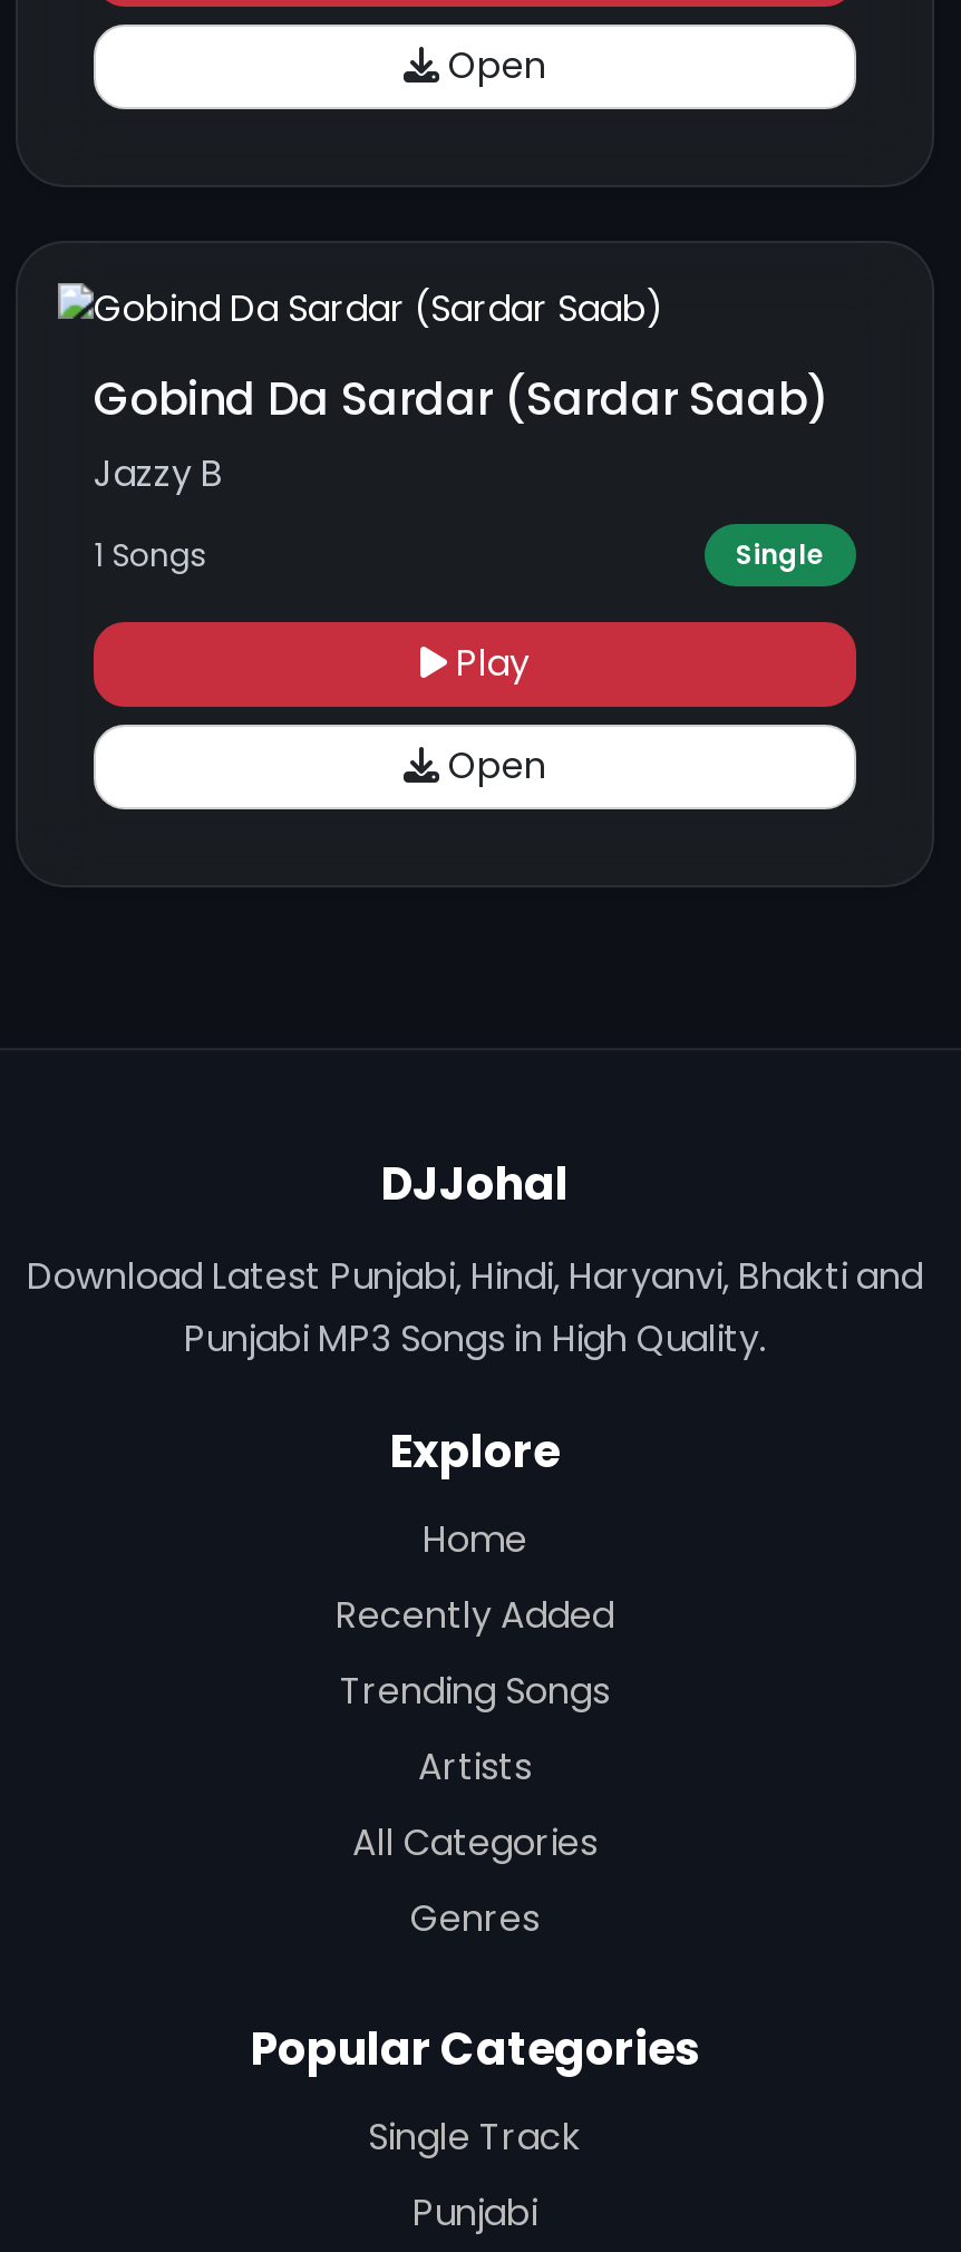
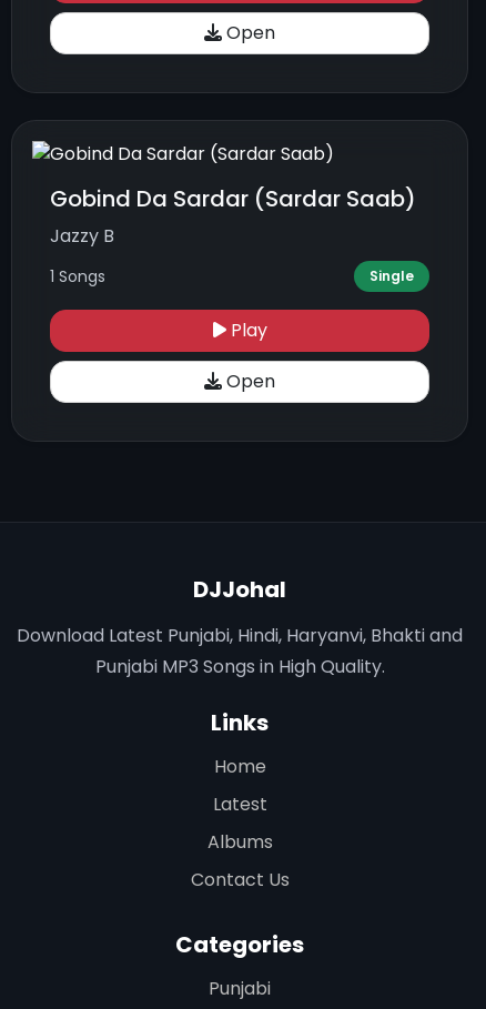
[390,1420,560,1483] Explore -> [211,707,269,738] Links
[251,1590,699,2163] Recently Added | Trending Songs | Artists | All Categories | Genres | Popular Categories | Single Track -> [175,791,304,960] Latest | Albums | Contact Us | Categories

